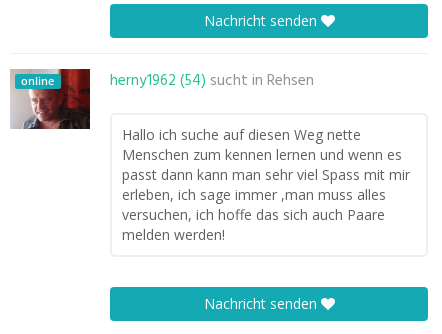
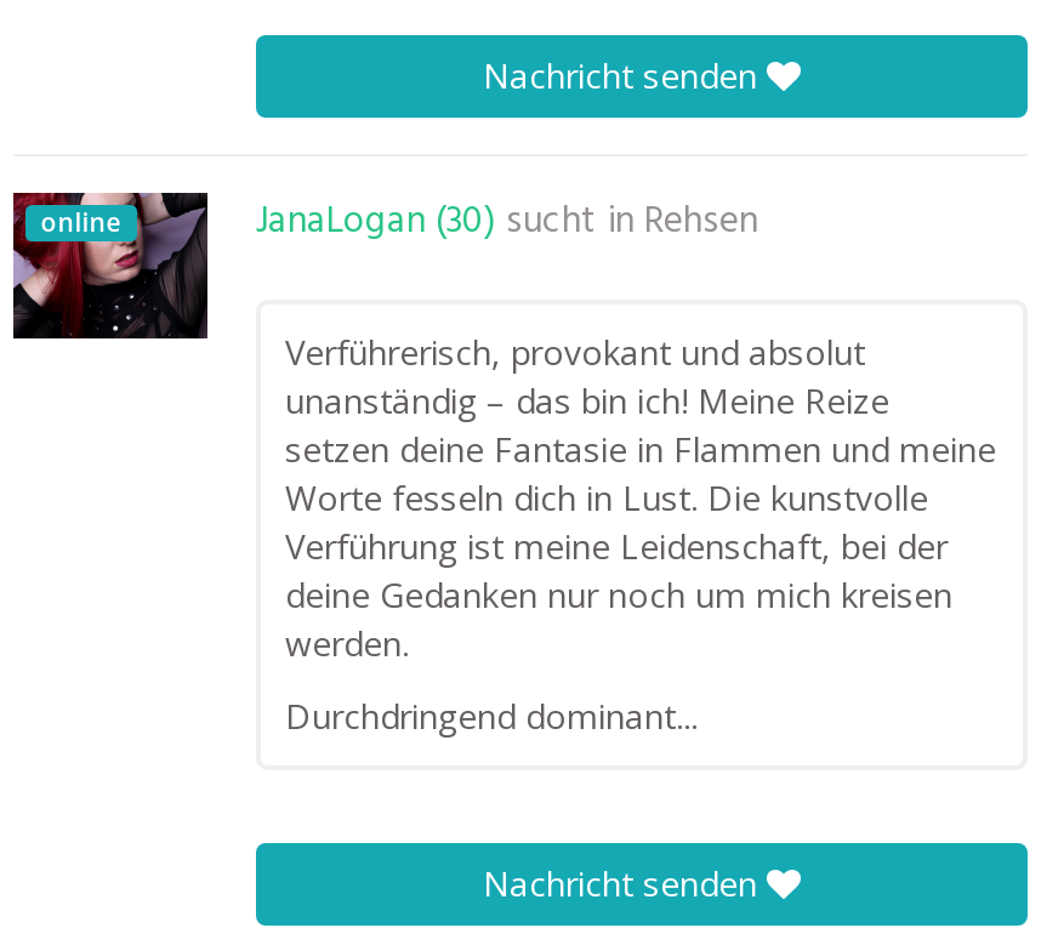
[10,68,410,243] [image] | herny1962 (54) sucht in Rehsen | Hallo ich suche auf diesen Weg nette | Menschen zum kennen lernen und wenn es | passt dann kann man sehr viel Spass mit mir | erleben, ich sage immer ,man muss alles | versuchen, ich hoffe das sich auch Paare | melden werden! -> [11,190,996,738] [image] | JanaLogan (30) sucht in Rehsen | Verführerisch, provokant und absolut | unanständig – das bin ich! Meine Reize | setzen deine Fantasie in Flammen und meine | Worte fesseln dich in Lust. Die kunstvolle | Verführung ist meine Leidenschaft, bei der | deine Gedanken nur noch um mich kreisen | werden. | Durchdringend dominant...

